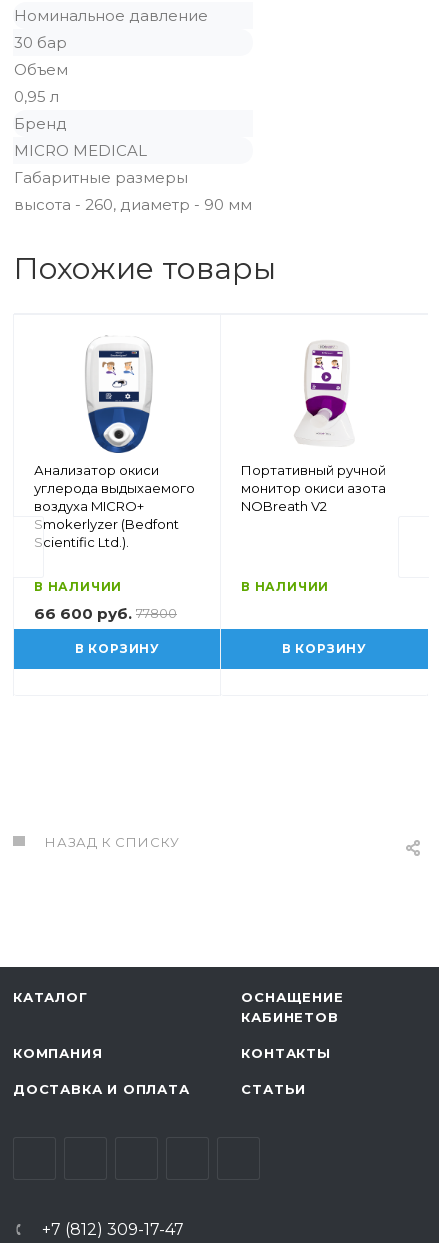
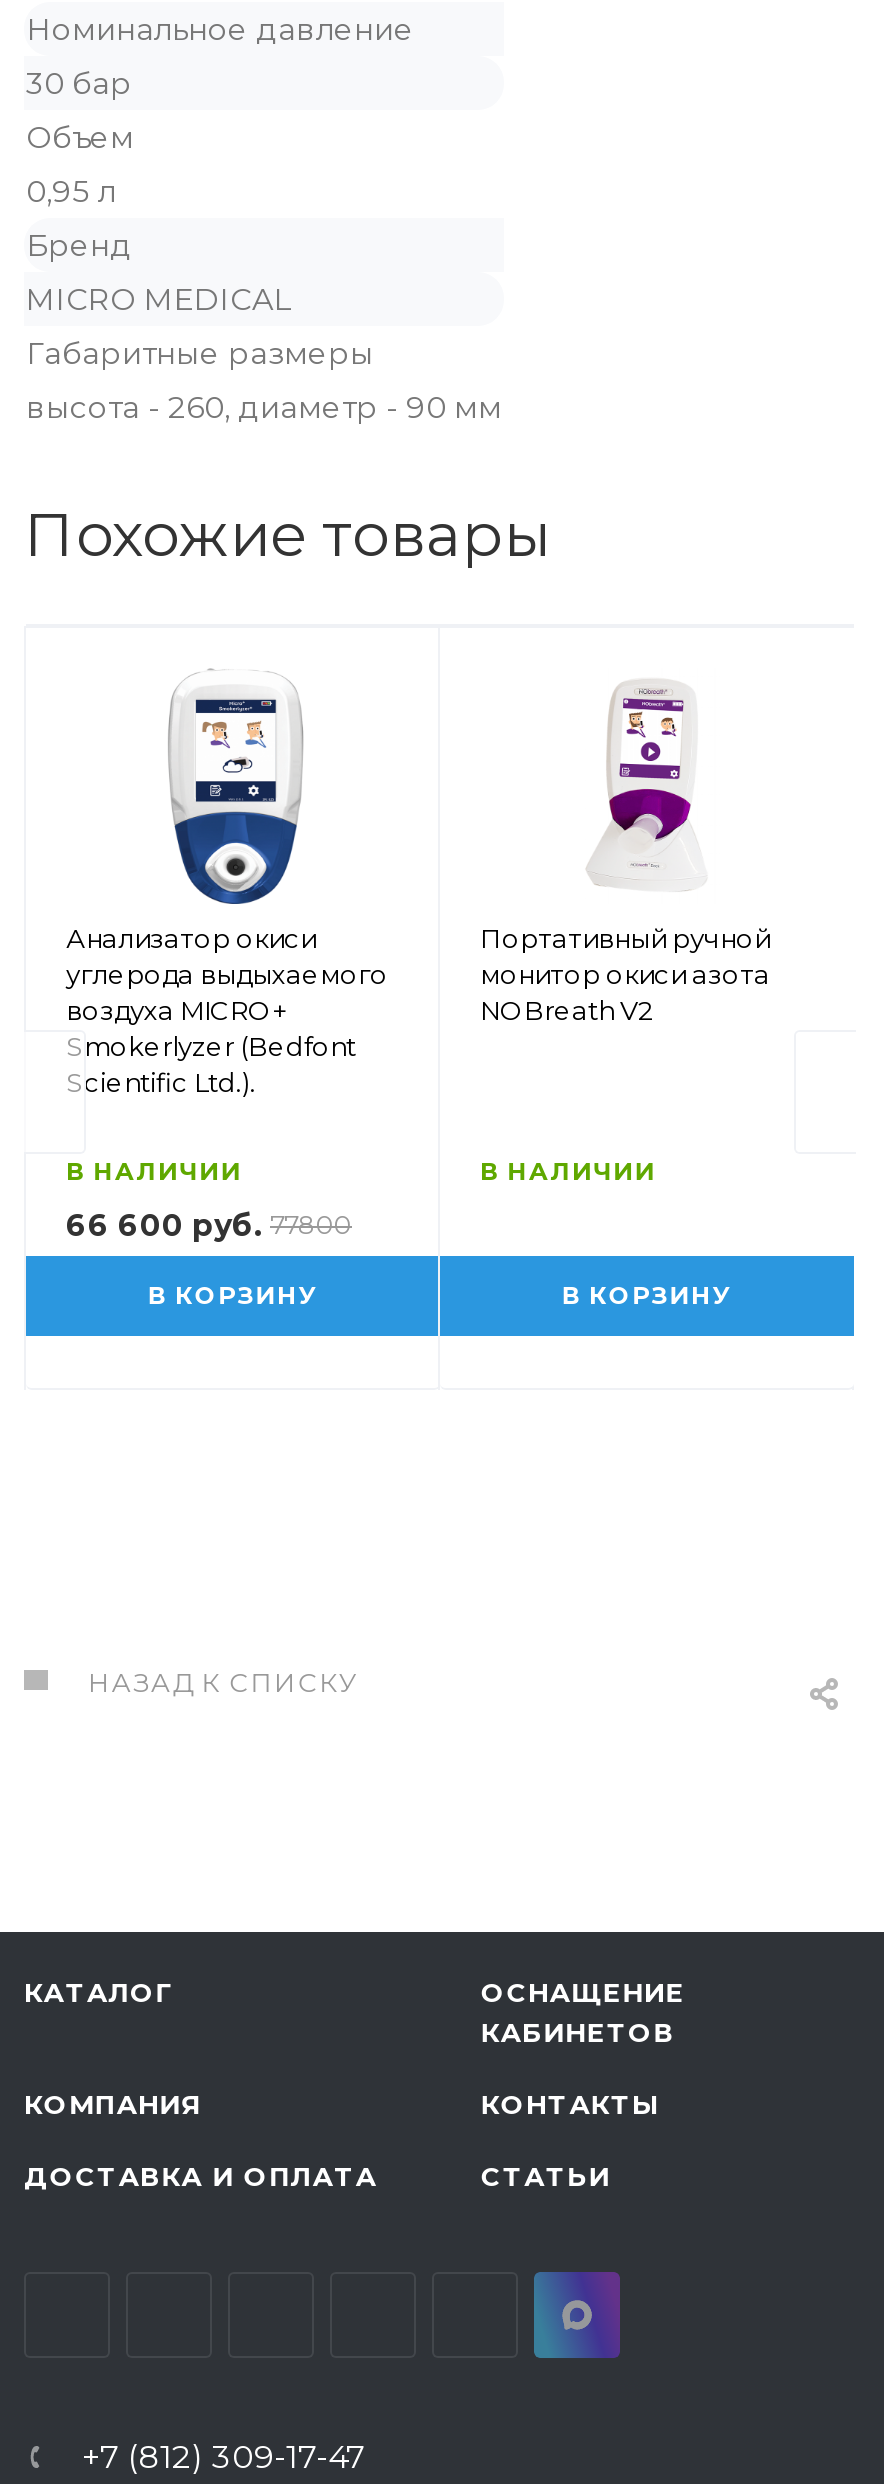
none -> [532,2270,622,2360] [image]

